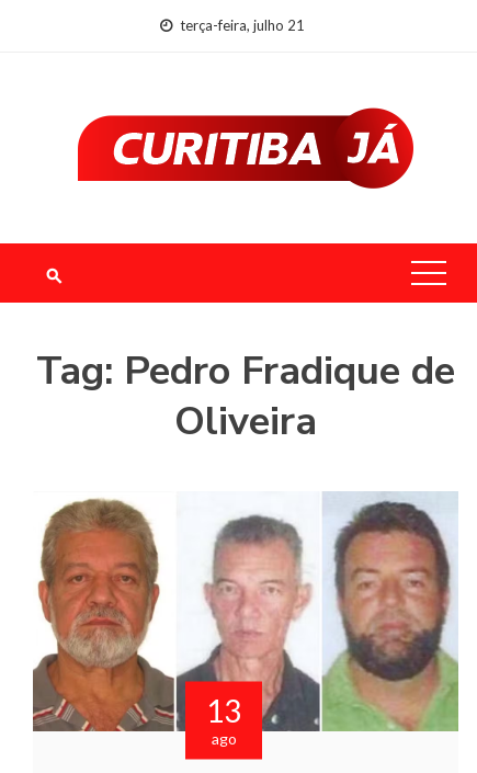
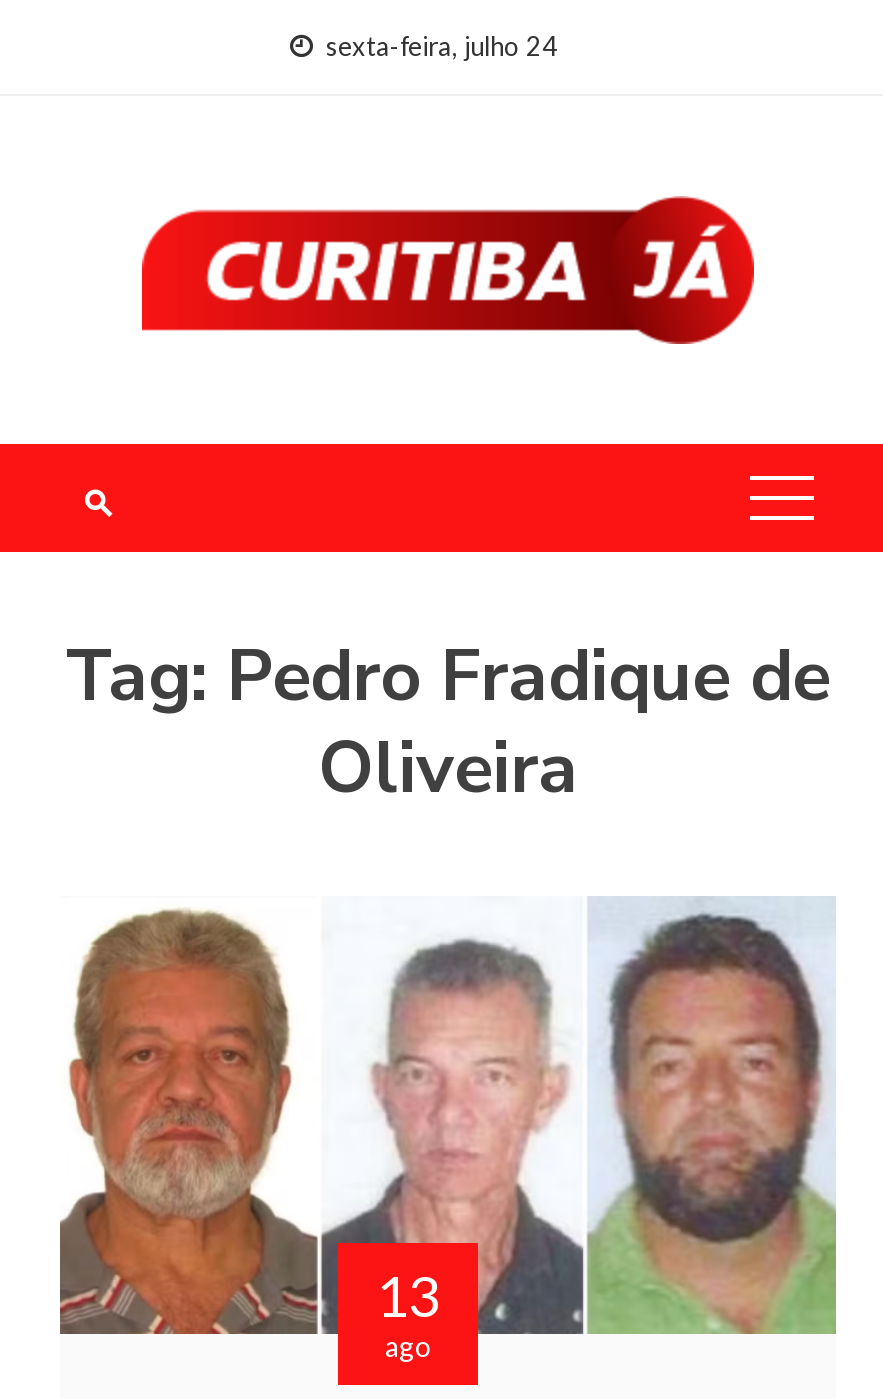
[180,16,305,34] terça-feira, julho 21 -> [326,30,558,62] sexta-feira, julho 24

